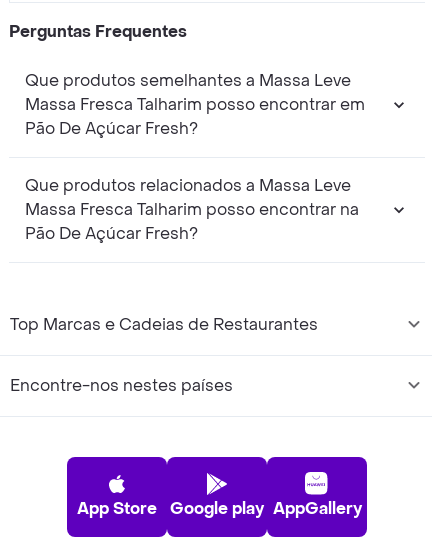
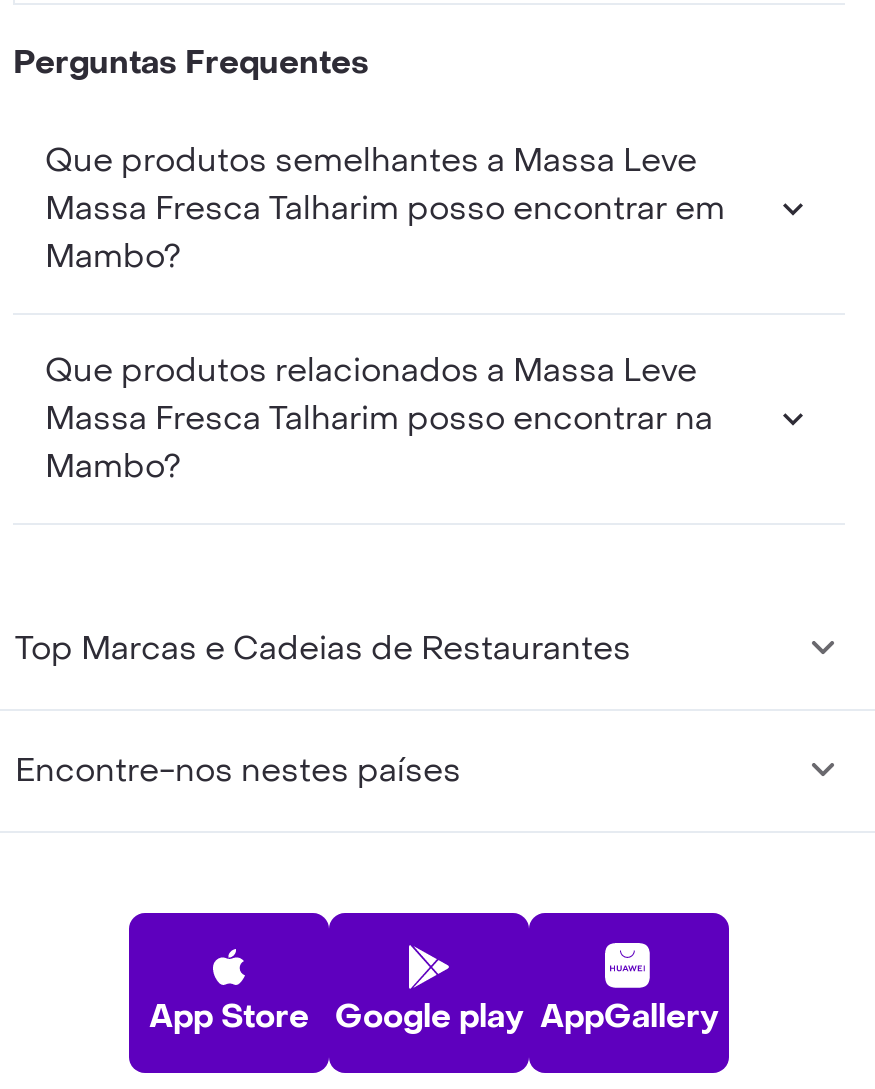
[25,118,198,139] Pão De Açúcar Fresh? -> [45,235,181,277] Mambo?
[25,223,198,244] Pão De Açúcar Fresh? -> [45,445,181,487] Mambo?

